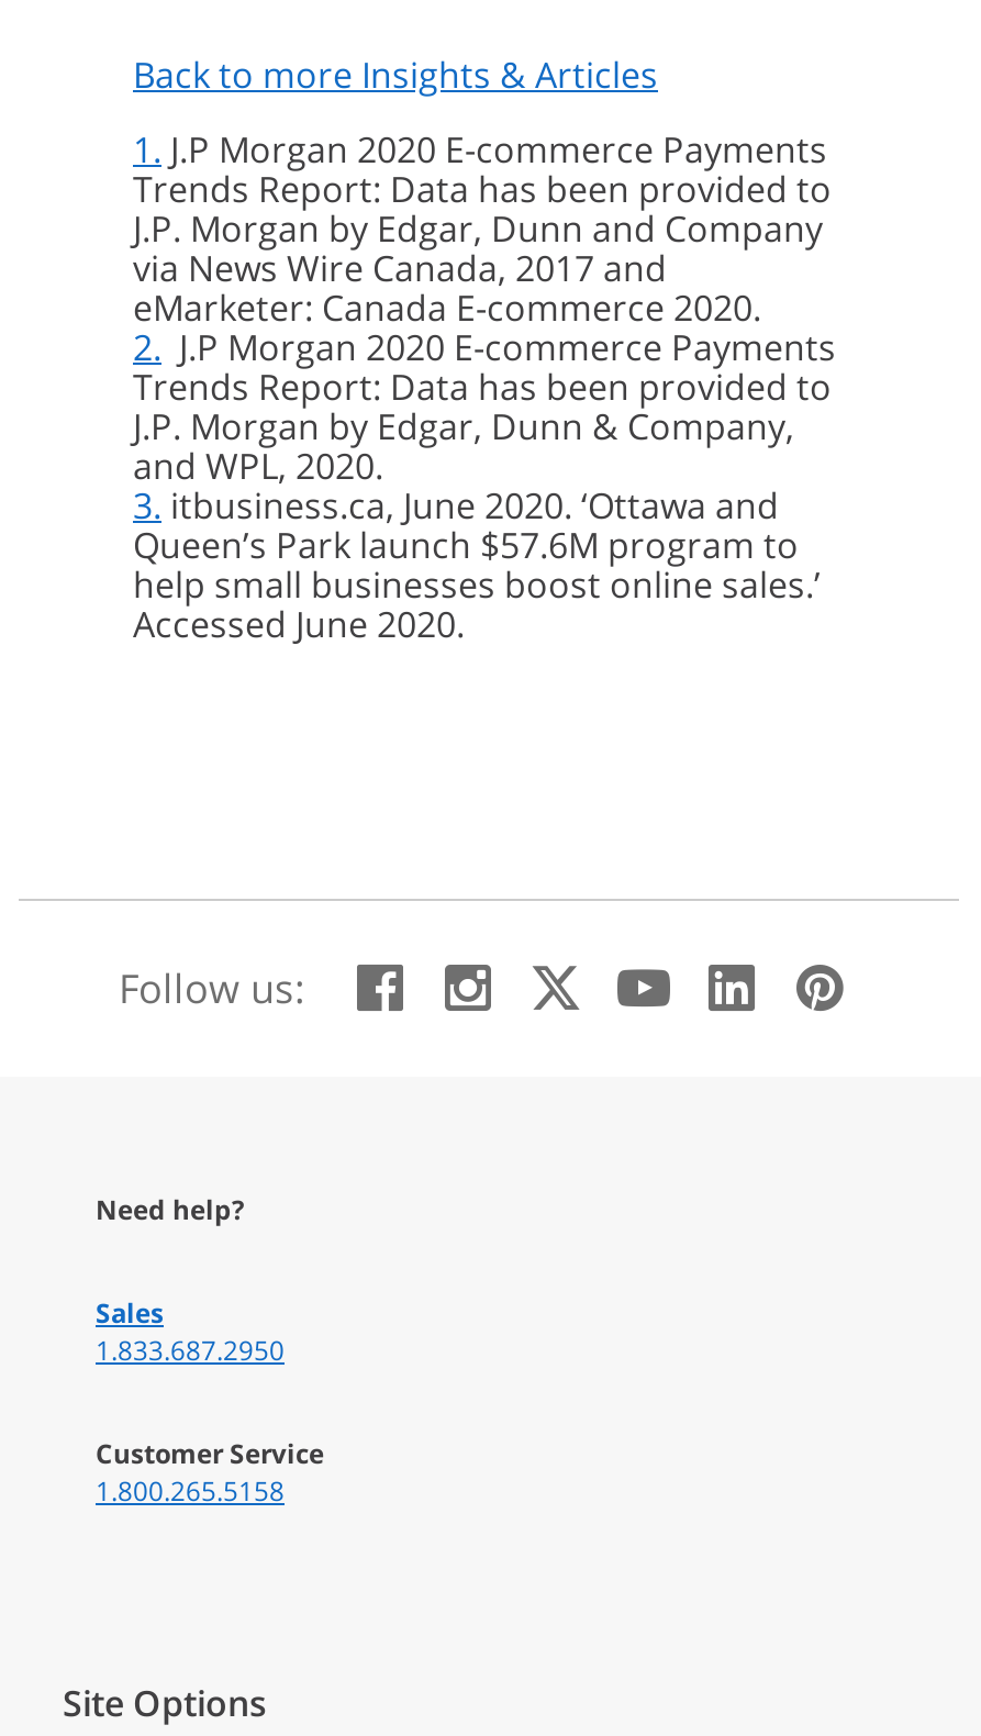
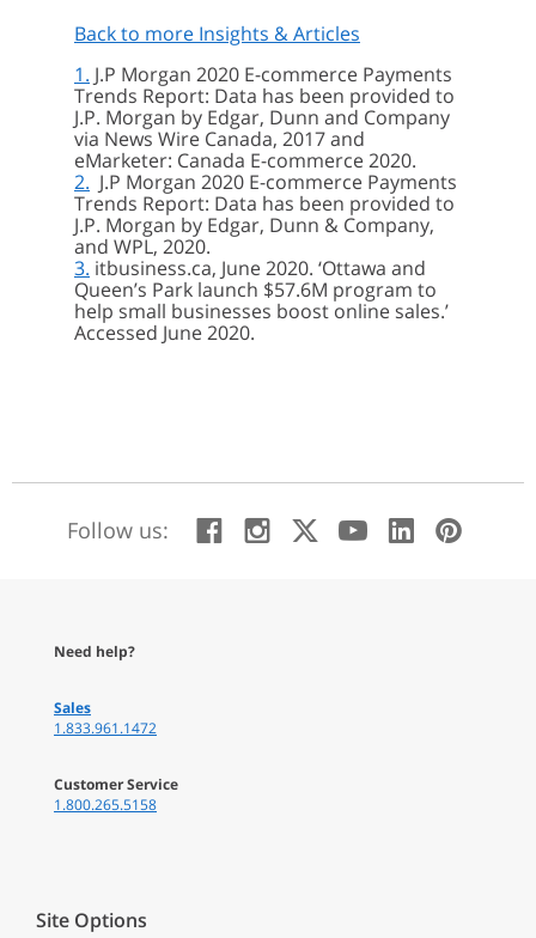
[96,1332,285,1369] 1.833.687.2950 -> [54,718,157,738] 1.833.961.1472

